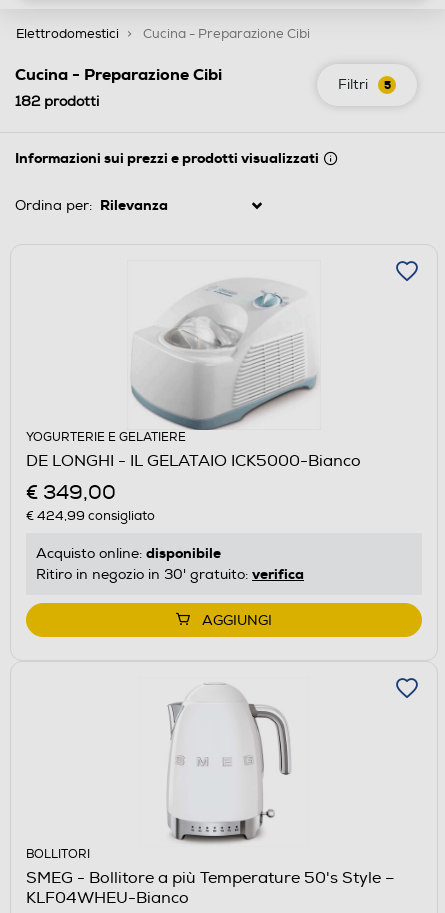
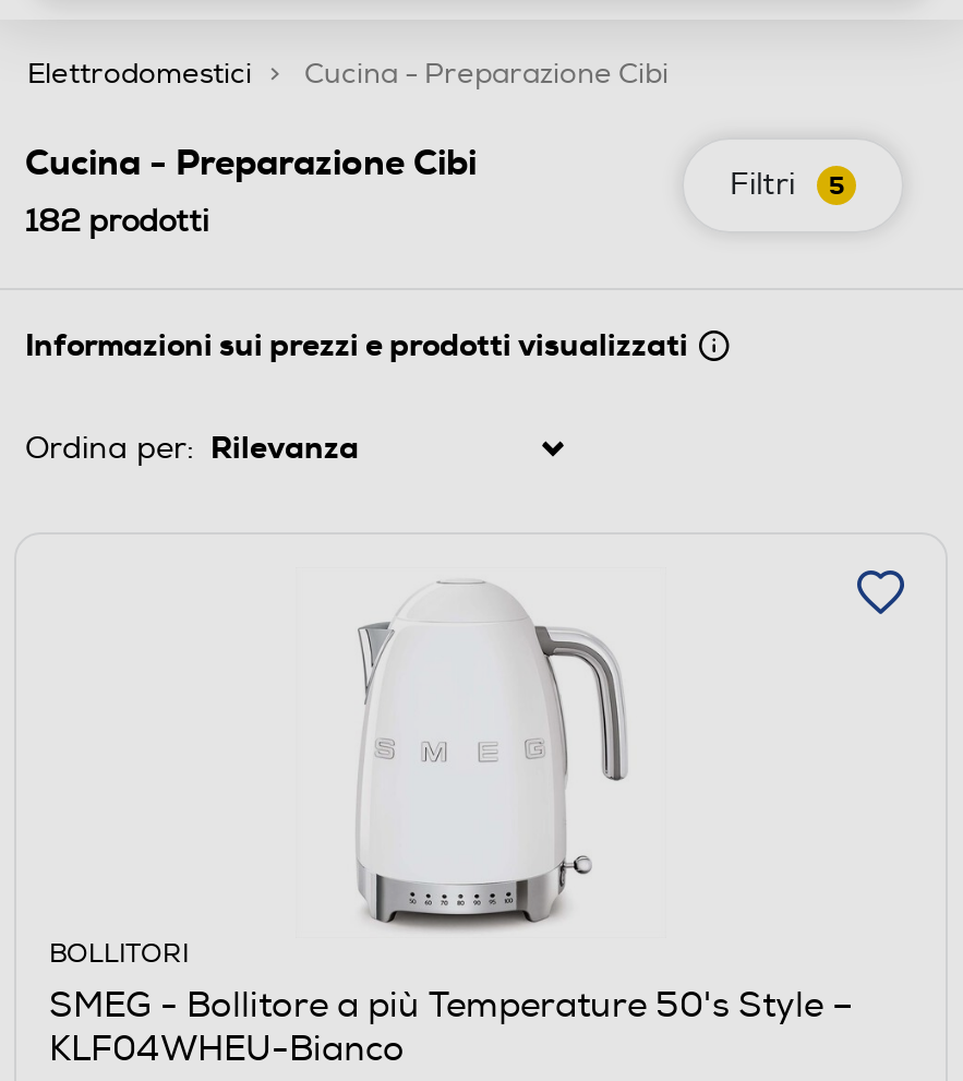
[26,289,361,629] [image] | YOGURTERIE E GELATIERE | DE LONGHI - IL GELATAIO ICK5000-Bianco | € 349,00 | € 424,99 consigliato | Acquisto online: disponibile | Ritiro in negozio in 30' gratuito: verifica | AGGIUNGI -> none

